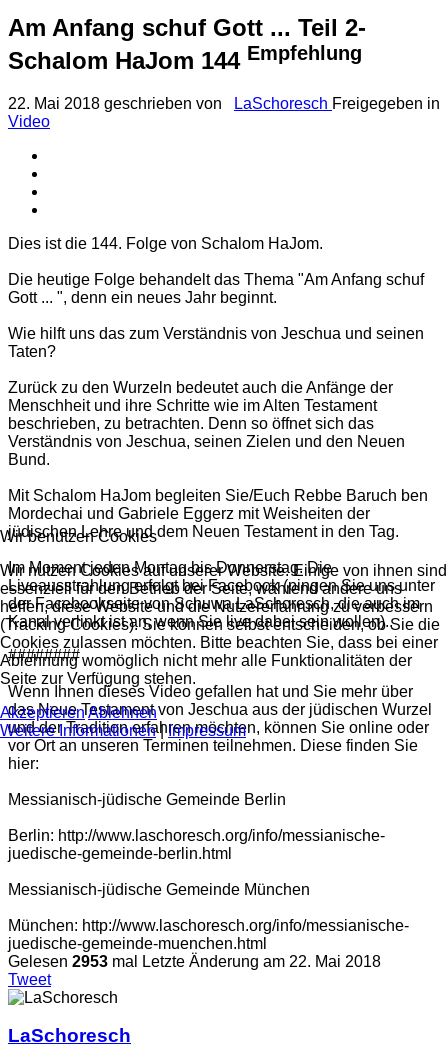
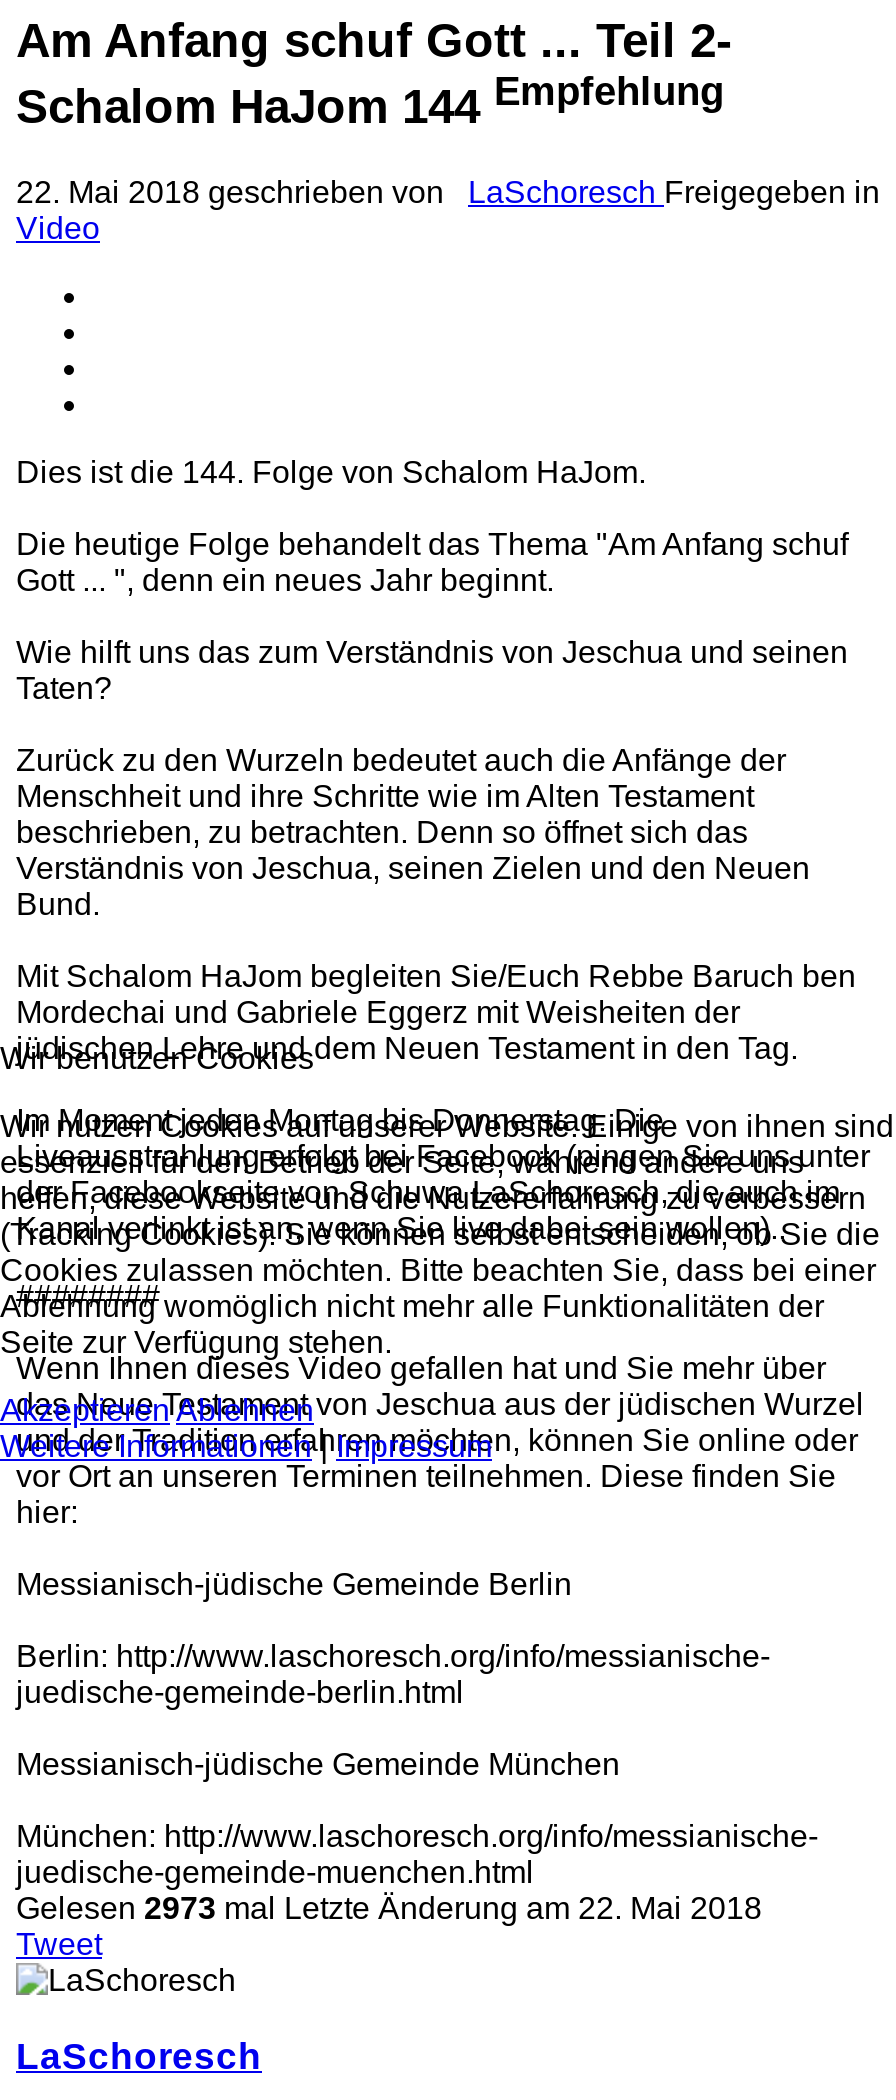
[8,953,381,970] Gelesen 2953 mal Letzte Änderung am 22. Mai 2018 -> [16,1890,762,1924] Gelesen 2973 mal Letzte Änderung am 22. Mai 2018

